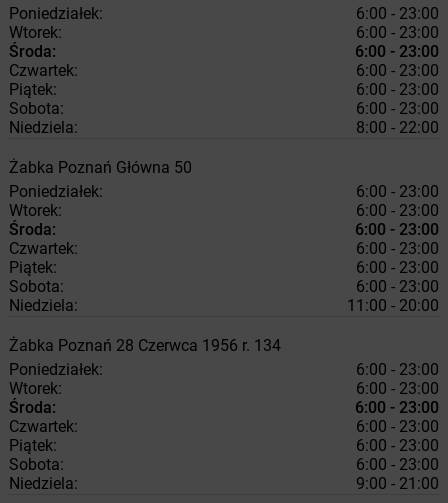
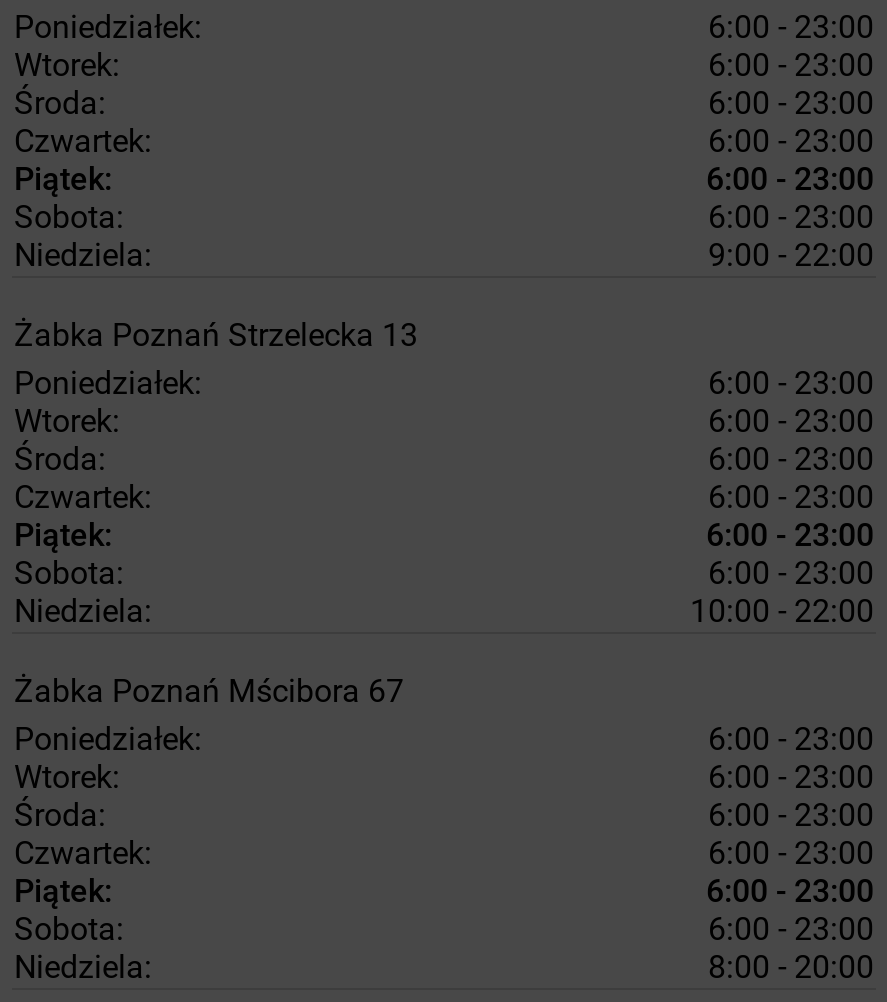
[356,118,439,137] 8:00 - 22:00 -> [708,236,874,274] 9:00 - 22:00
[9,158,192,177] Żabka Poznań Główna 50 -> [14,316,418,354] Żabka Poznań Strzelecka 13
[347,296,439,315] 11:00 - 20:00 -> [690,592,874,630] 10:00 - 22:00
[9,336,281,355] Żabka Poznań 28 Czerwca 1956 r. 134 -> [14,672,404,710] Żabka Poznań Mścibora 67
[356,474,439,493] 9:00 - 21:00 -> [708,948,874,986] 8:00 - 20:00

